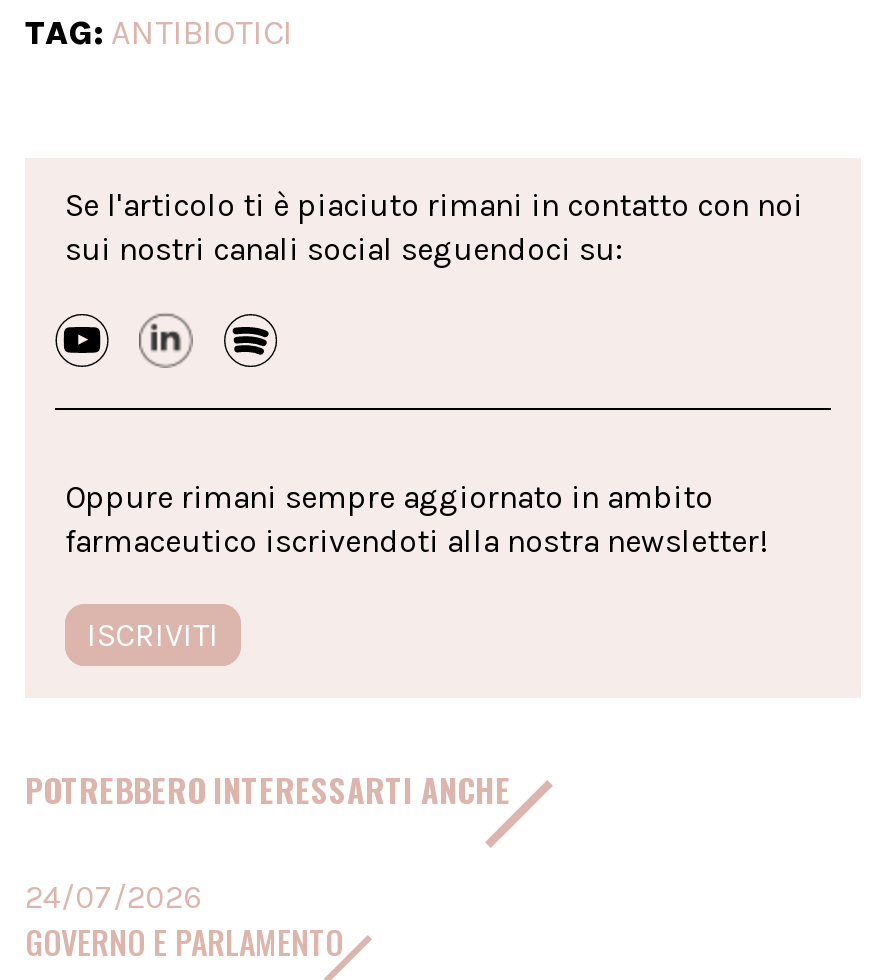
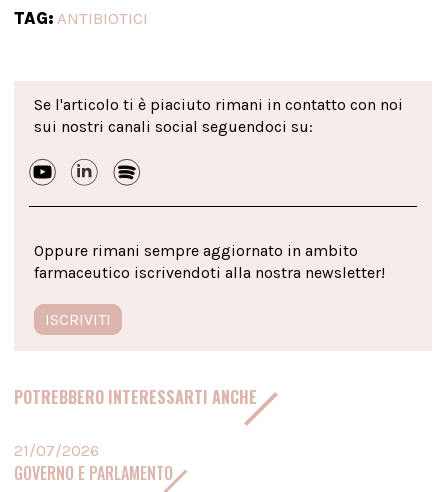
[25,879,201,917] 24/07/2026 -> [14,441,99,460] 21/07/2026

